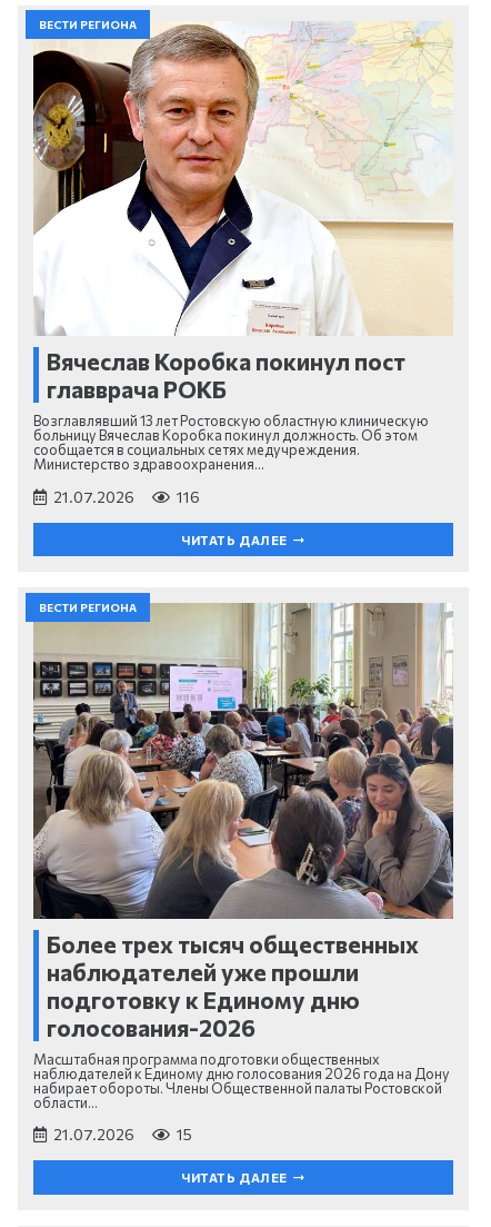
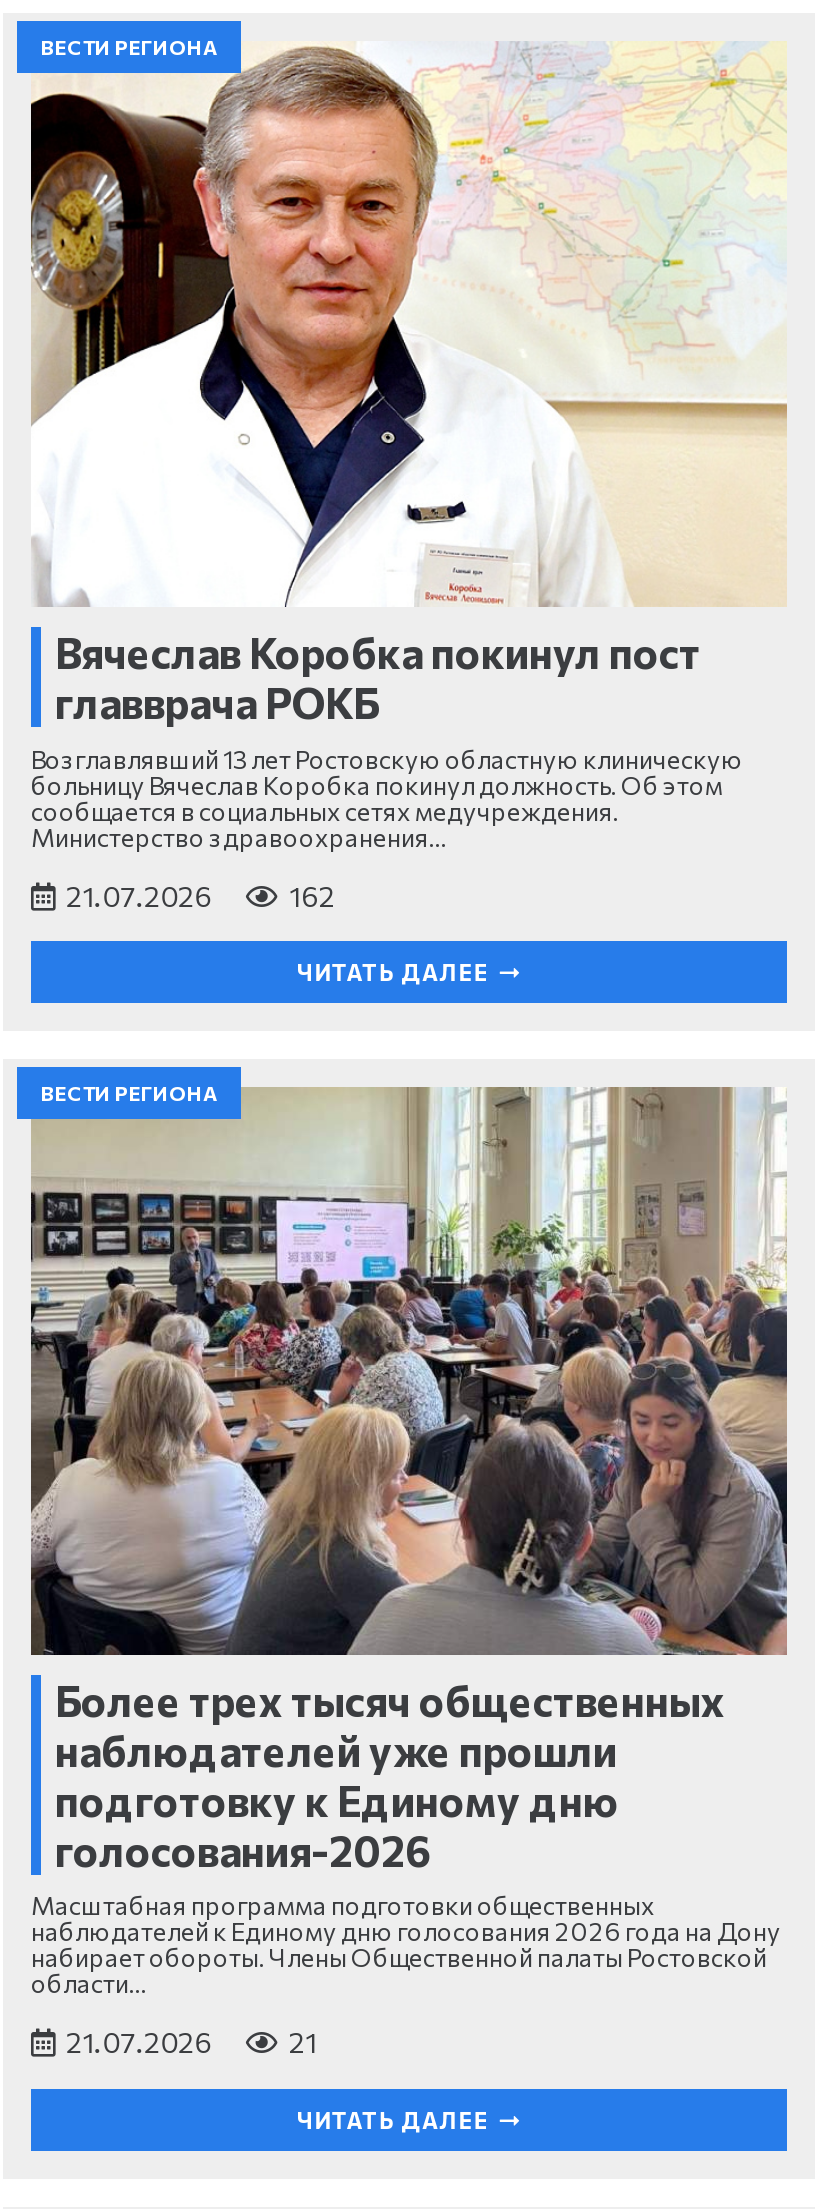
[177,487,200,506] 116 -> [289,879,335,913] 162
[177,1125,192,1144] 15 -> [289,2026,317,2060] 21

